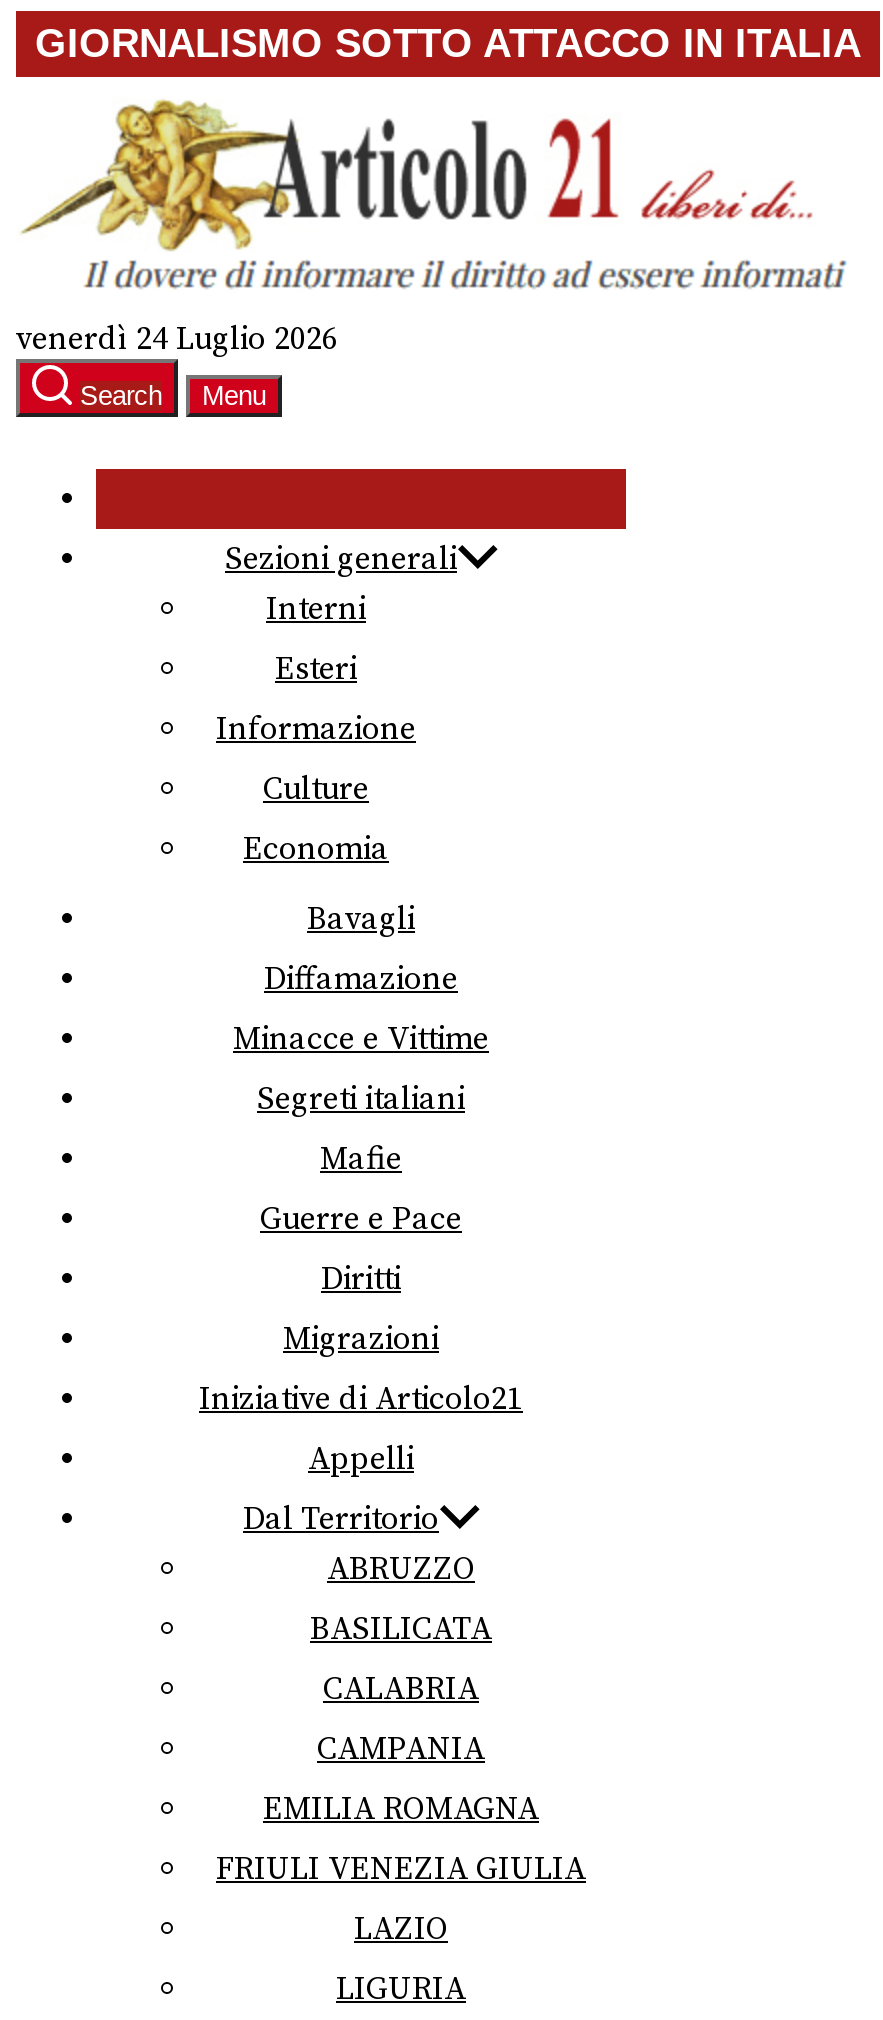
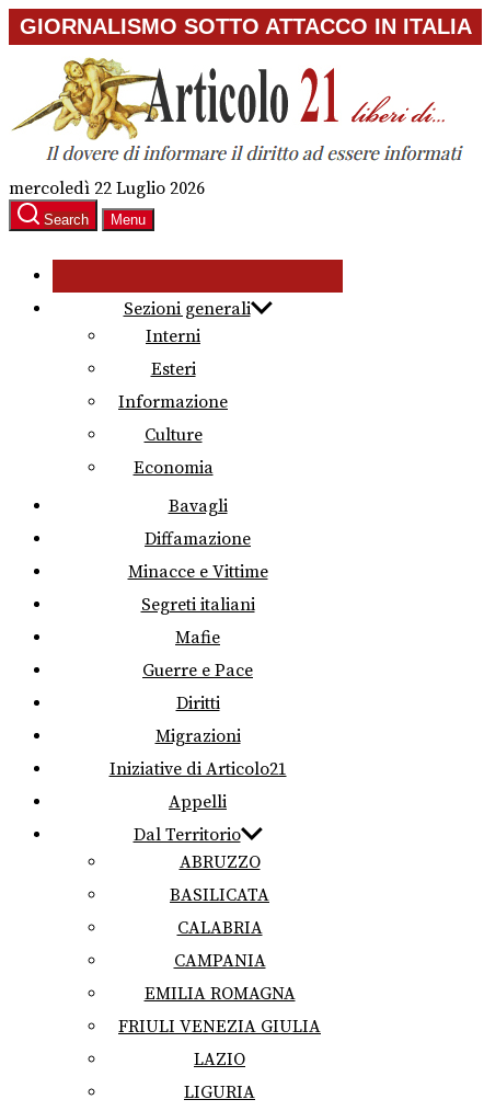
[16,319,338,359] venerdì 24 Luglio 2026 -> [9,177,205,199] mercoledì 22 Luglio 2026

